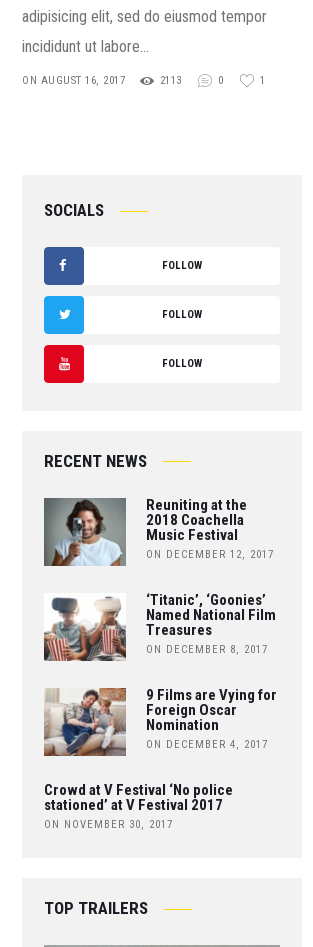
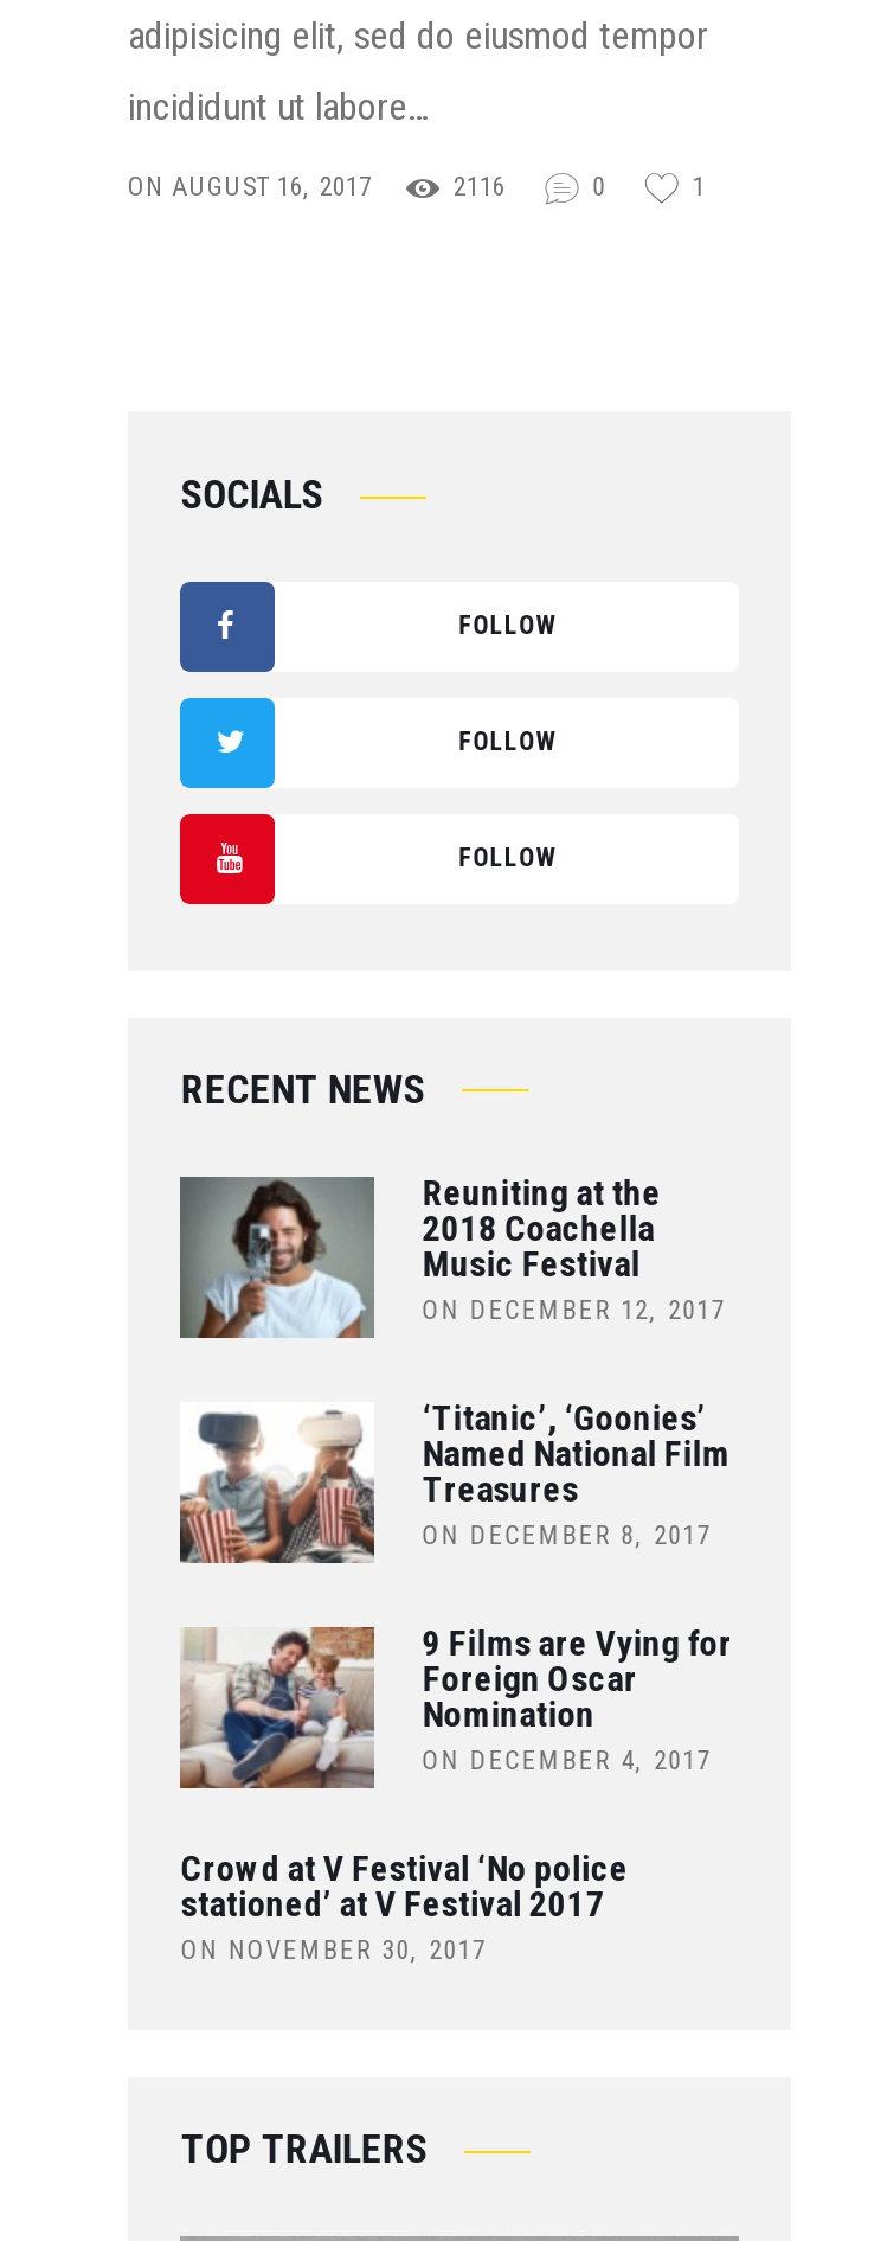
[159,74,181,87] 2113 -> [454,171,506,202] 2116

